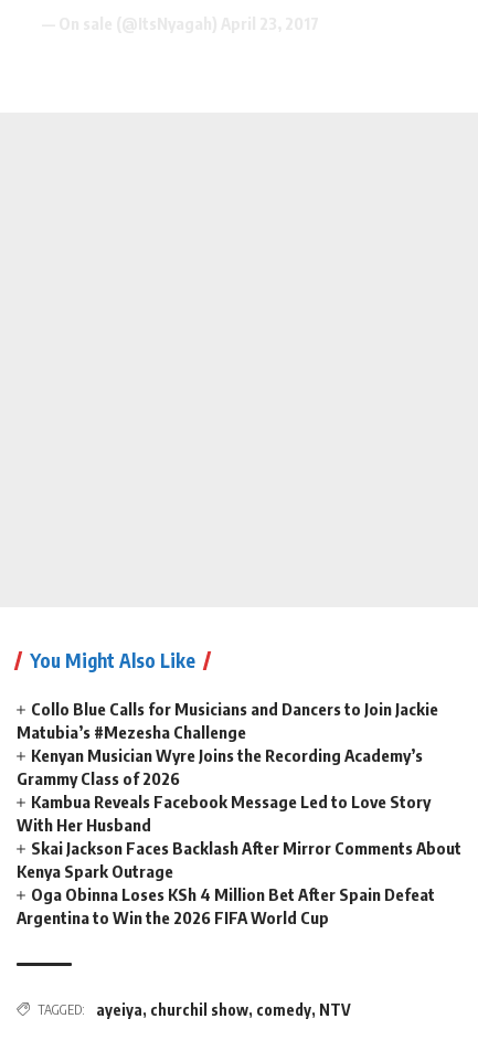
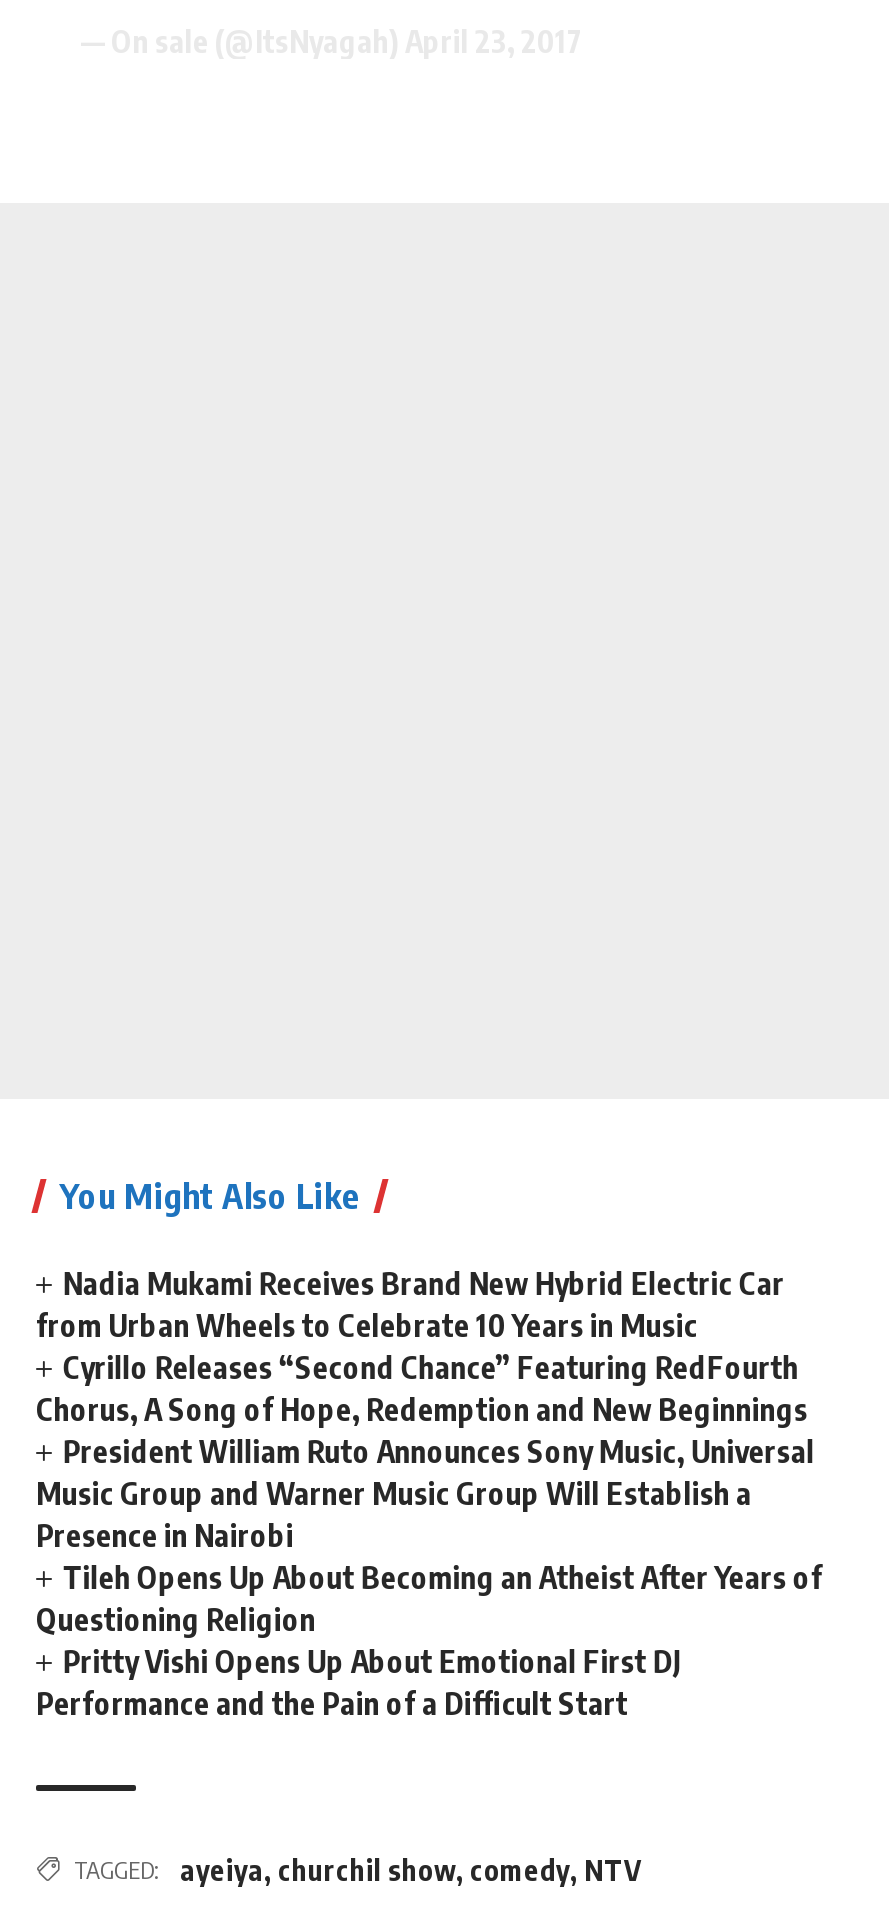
[17,698,462,927] Collo Blue Calls for Musicians and Dancers to Join Jackie | Matubia’s #Mezesha Challenge | Kenyan Musician Wyre Joins the Recording Academy’s | Grammy Class of 2026 | Kambua Reveals Facebook Message Led to Love Story | With Her Husband | Skai Jackson Faces Backlash After Mirror Comments About | Kenya Spark Outrage | Oga Obinna Loses KSh 4 Million Bet After Spain Defeat | Argentina to Win the 2026 FIFA World Cup -> [36,1264,823,1720] Nadia Mukami Receives Brand New Hybrid Electric Car | from Urban Wheels to Celebrate 10 Years in Music | Cyrillo Releases “Second Chance” Featuring RedFourth | Chorus, A Song of Hope, Redemption and New Beginnings | President William Ruto Announces Sony Music, Universal | Music Group and Warner Music Group Will Establish a | Presence in Nairobi | Tileh Opens Up About Becoming an Atheist After Years of | Questioning Religion | Pritty Vishi Opens Up About Emotional First DJ | Performance and the Pain of a Difficult Start

